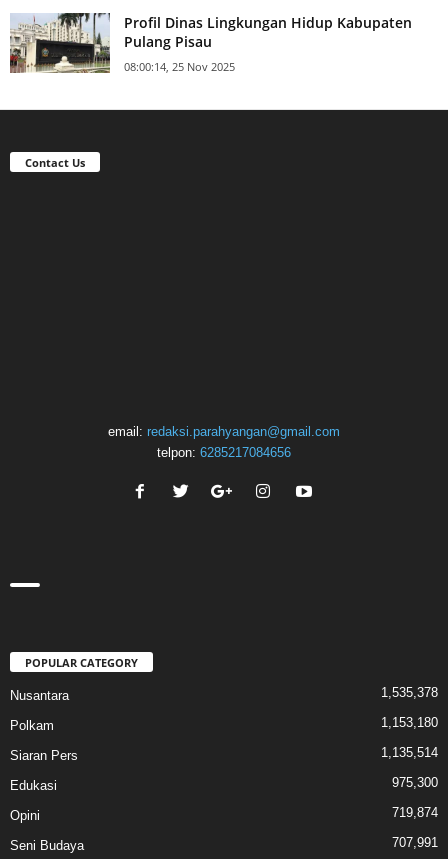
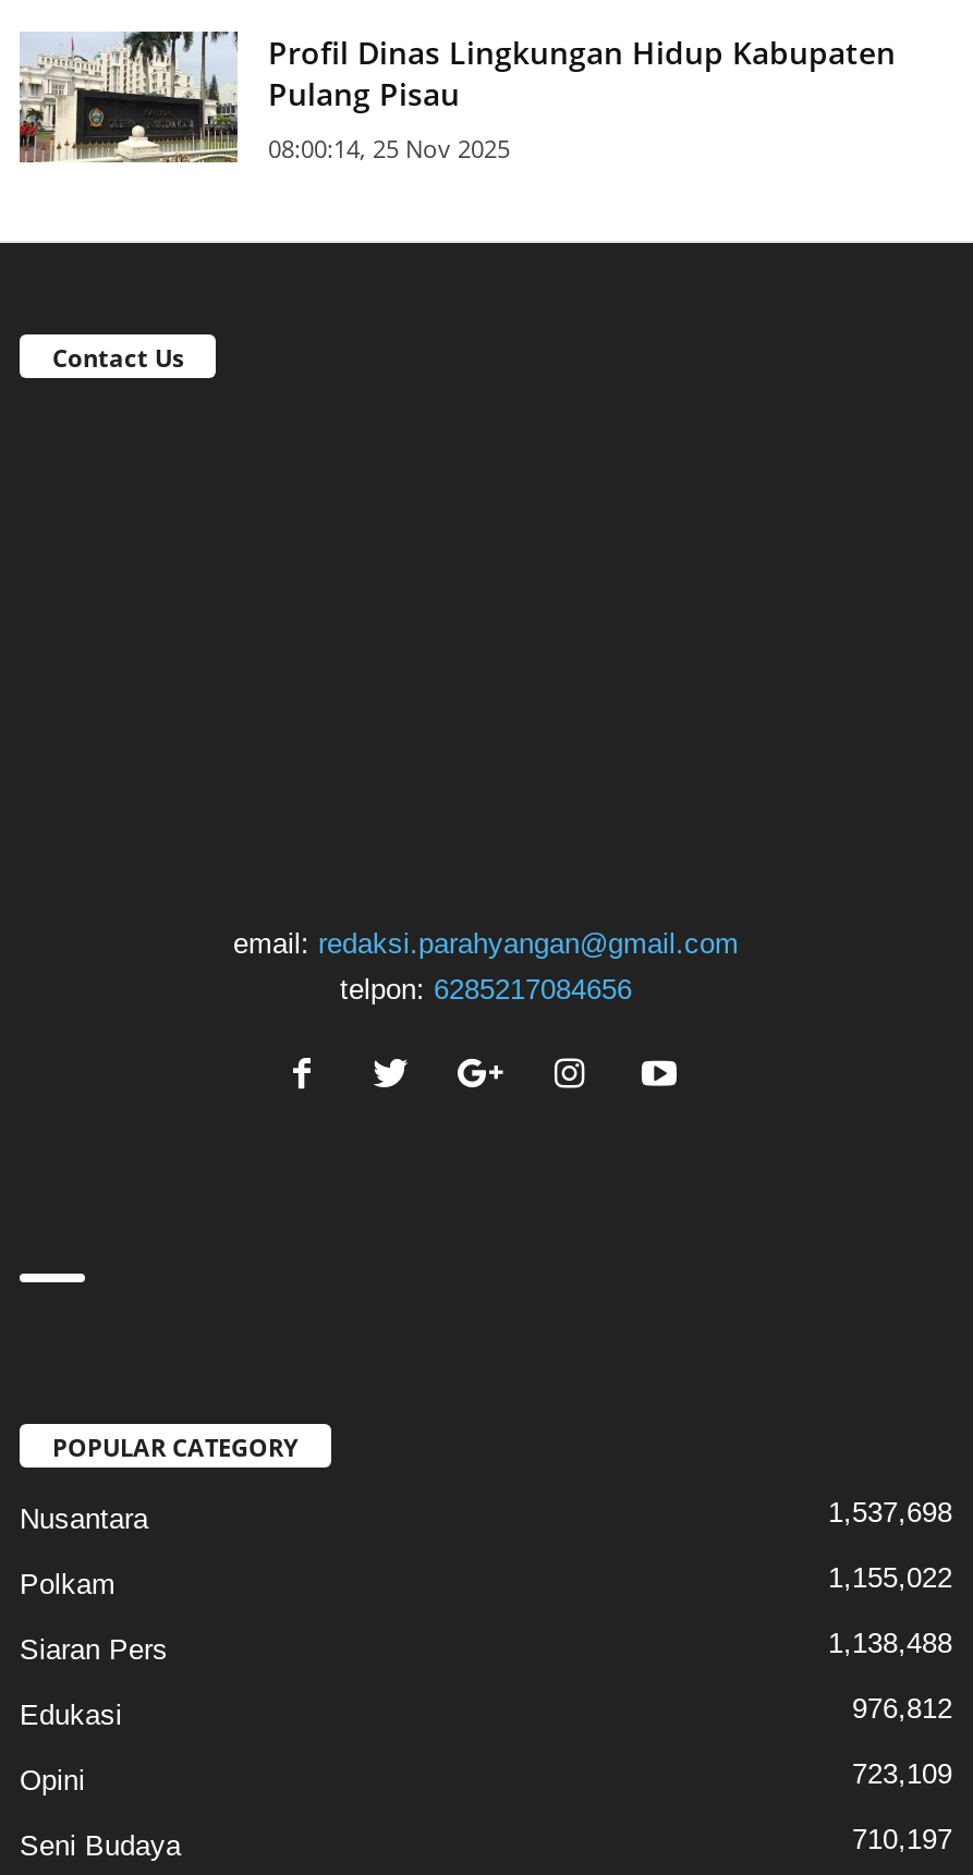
[381,685,438,700] 1,535,378 -> [828,1496,952,1528] 1,537,698
[381,715,438,730] 1,153,180 -> [828,1561,952,1594] 1,155,022
[381,745,438,760] 1,135,514 -> [828,1626,952,1659] 1,138,488
[392,775,438,790] 975,300 -> [852,1692,952,1724] 976,812
[392,805,438,820] 719,874 -> [852,1757,952,1790] 723,109
[392,835,438,850] 707,991 -> [852,1822,952,1855] 710,197

